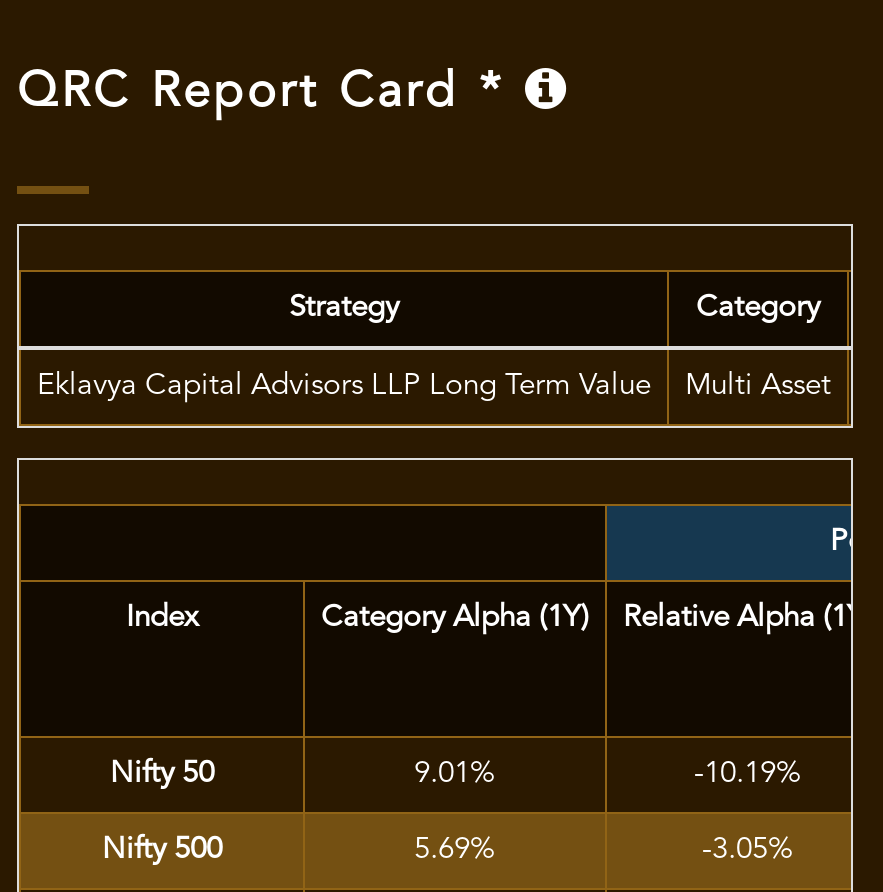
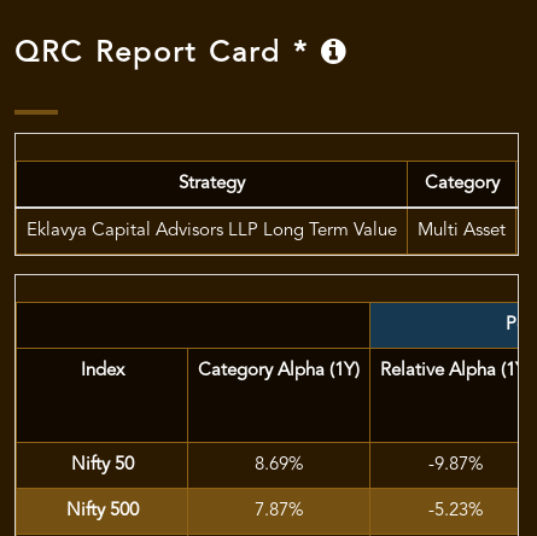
[414,759,496,789] 9.01% -> [254,456,303,474] 8.69%
[694,759,802,789] -10.19% -> [428,456,483,474] -9.87%
[414,835,496,865] 5.69% -> [254,502,303,520] 7.87%
[702,835,794,865] -3.05% -> [428,502,483,520] -5.23%

